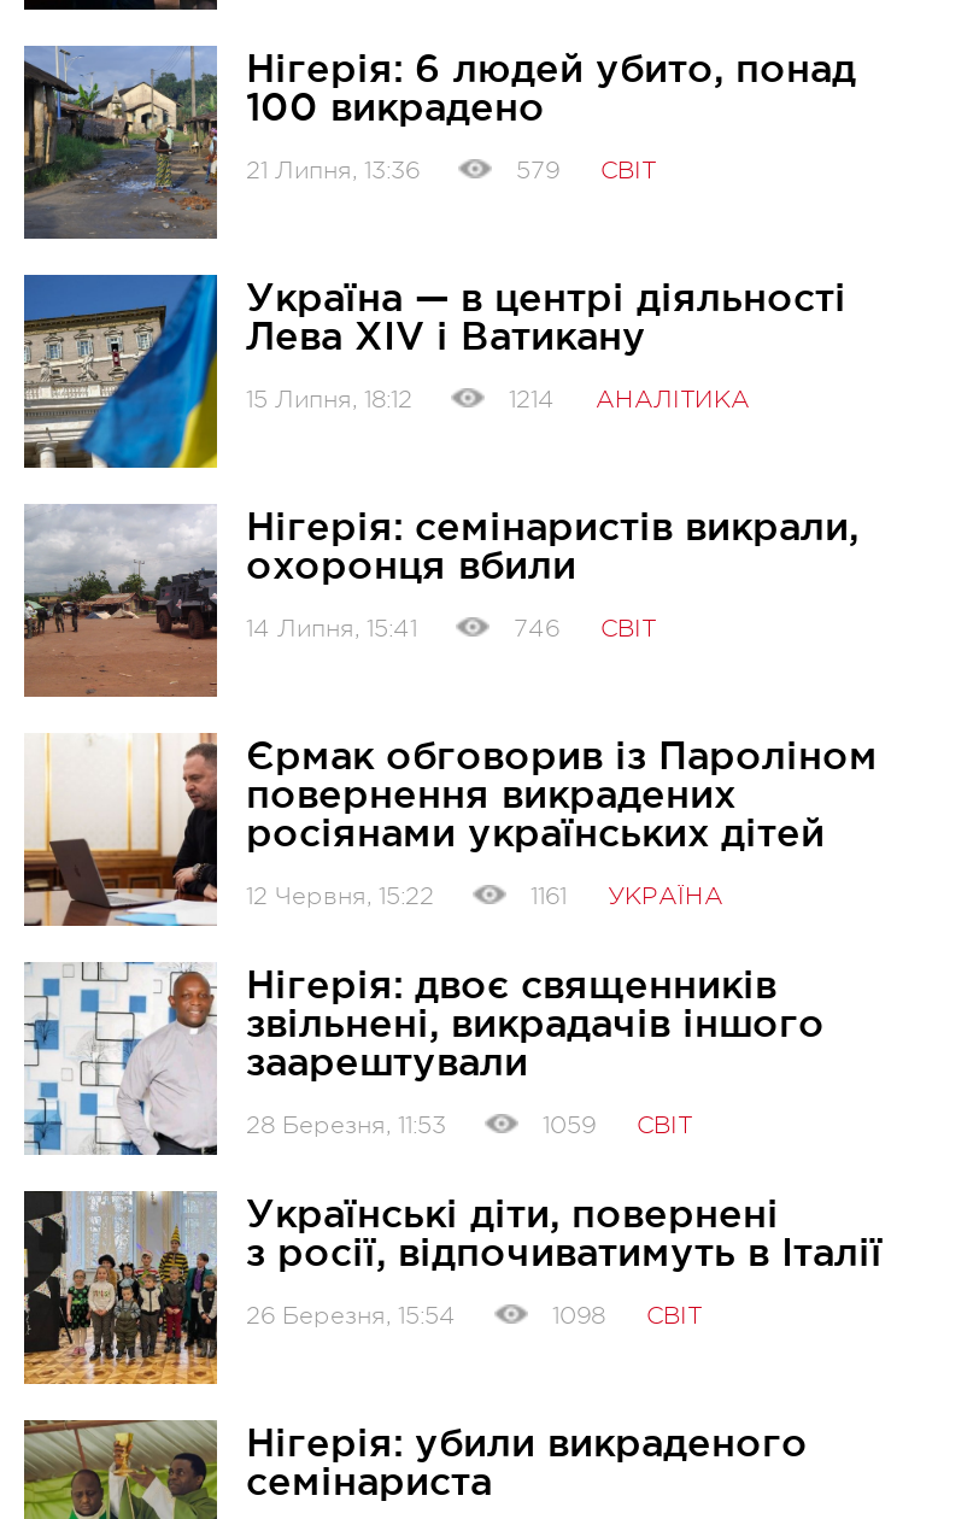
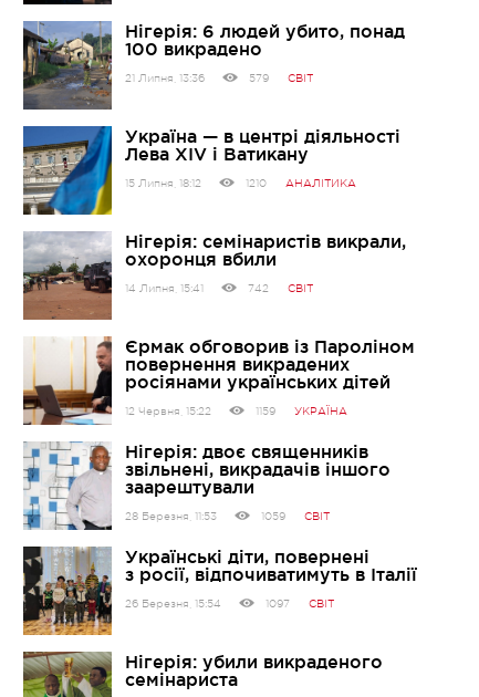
[509,386,750,412] 1214 АНАЛІТИКА -> [246,177,356,189] 1210 АНАЛІТИКА
[514,615,656,641] 746 СВІТ -> [248,282,313,294] 742 СВІТ
[530,882,723,909] 1161 УКРАЇНА -> [256,405,347,417] 1159 УКРАЇНА
[552,1302,702,1329] 1098 СВІТ -> [265,597,334,610] 1097 СВІТ

